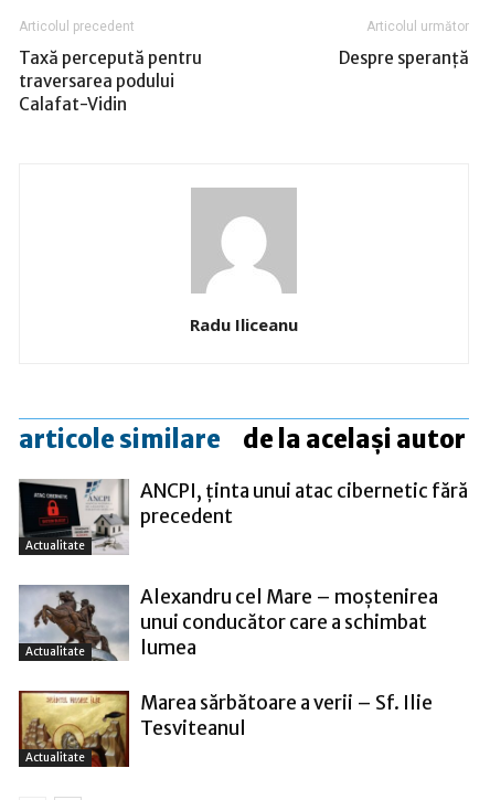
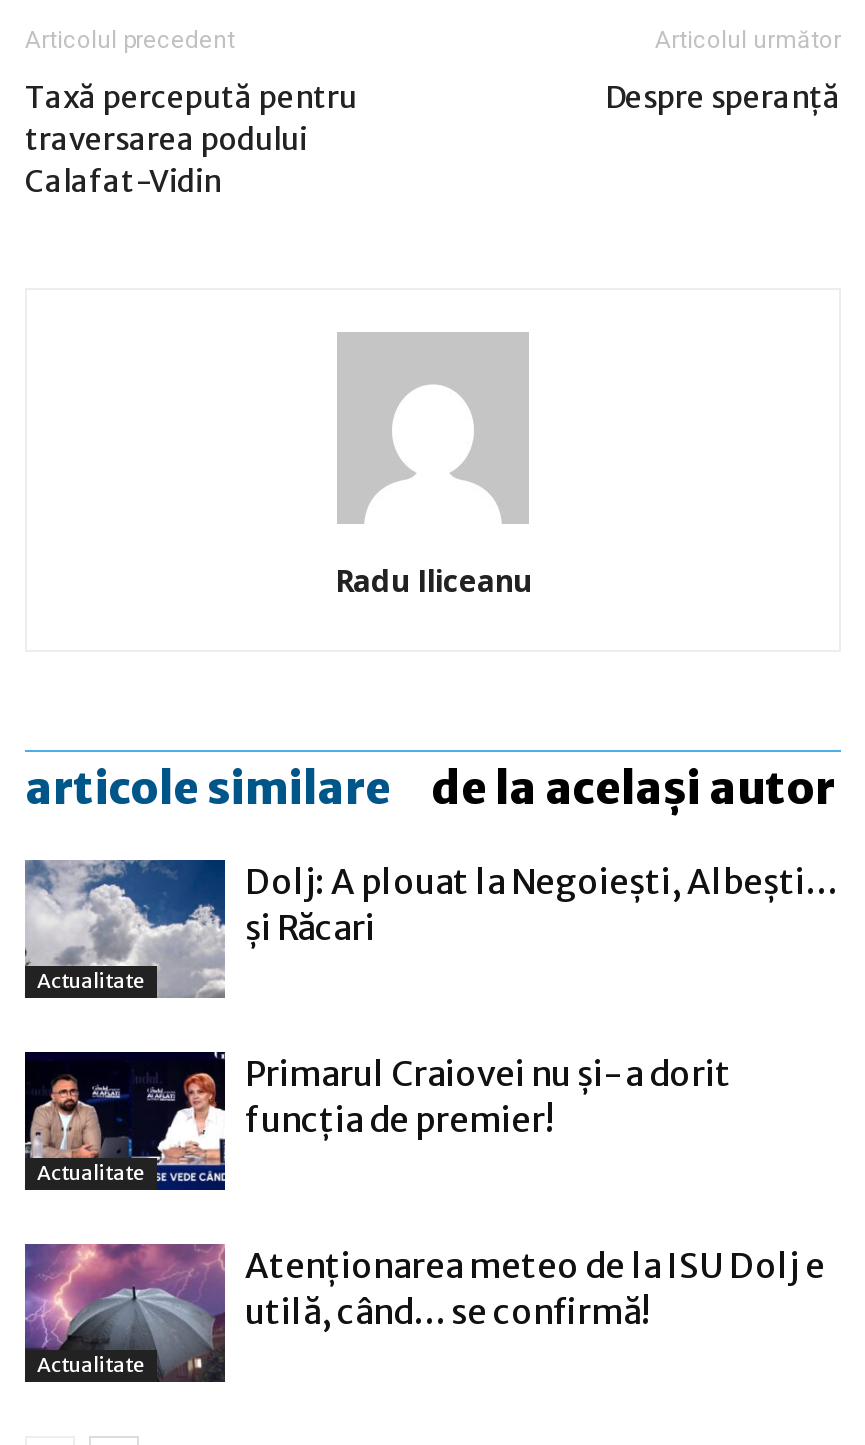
[18,478,468,554] [image] | ANCPI, ţinta unui atac cibernetic fără | precedent -> [25,858,837,998] [image] | Dolj: A plouat la Negoieşti, Albeşti… | şi Răcari
[19,585,438,662] [image] | Alexandru cel Mare – moștenirea | unui conducător care a schimbat | lumea -> [23,1050,731,1192] [image] | Primarul Craiovei nu şi-a dorit | funcţia de premier!
[18,690,433,767] [image] | Marea sărbătoare a verii – Sf. Ilie | Tesviteanul -> [23,1242,825,1382] [image] | Atenţionarea meteo de la ISU Dolj e | utilă, când… se confirmă!

